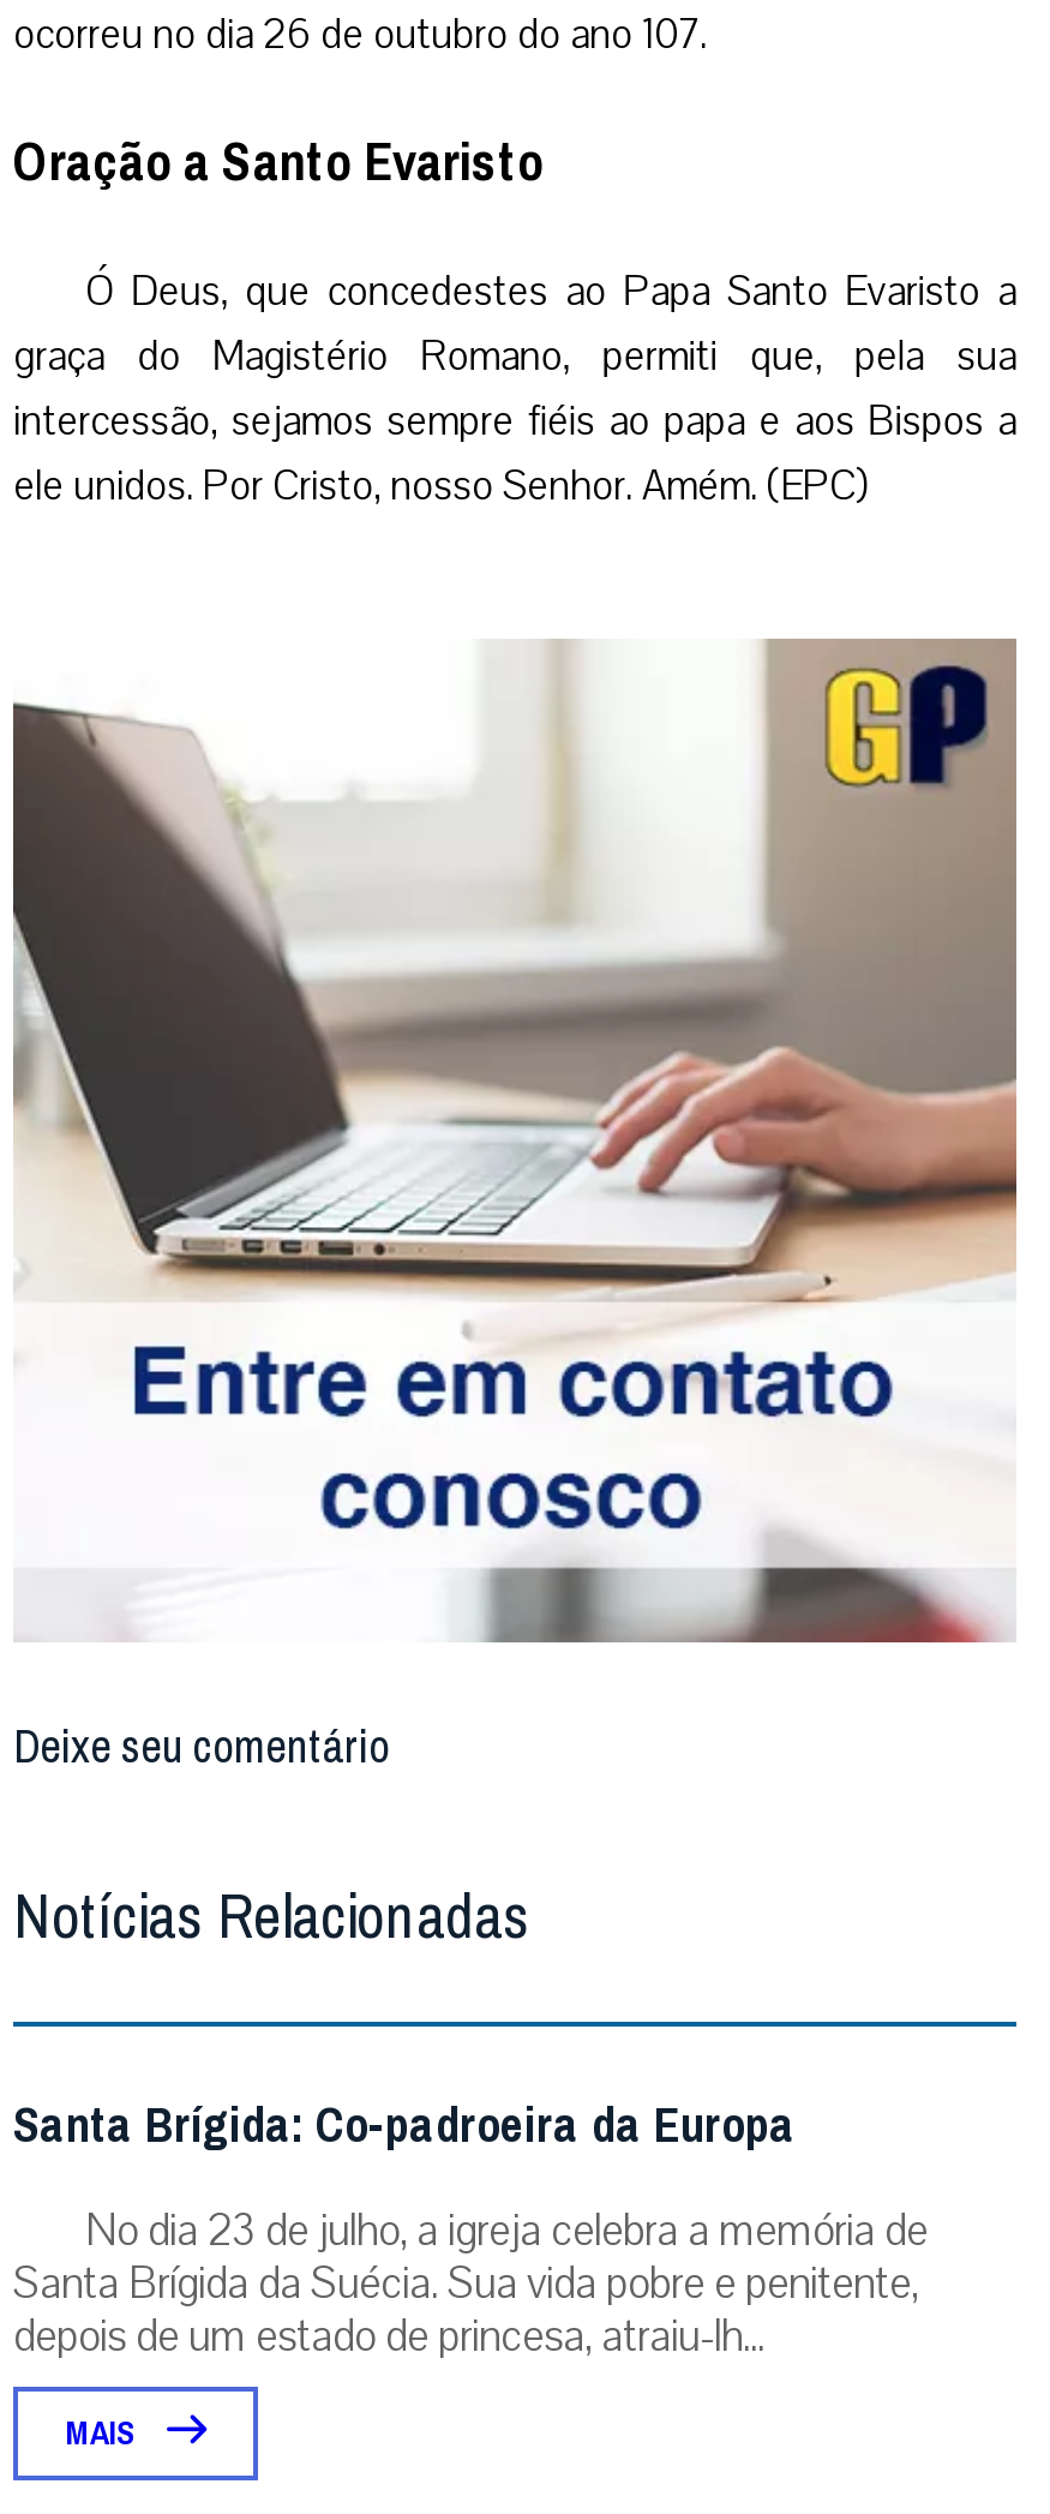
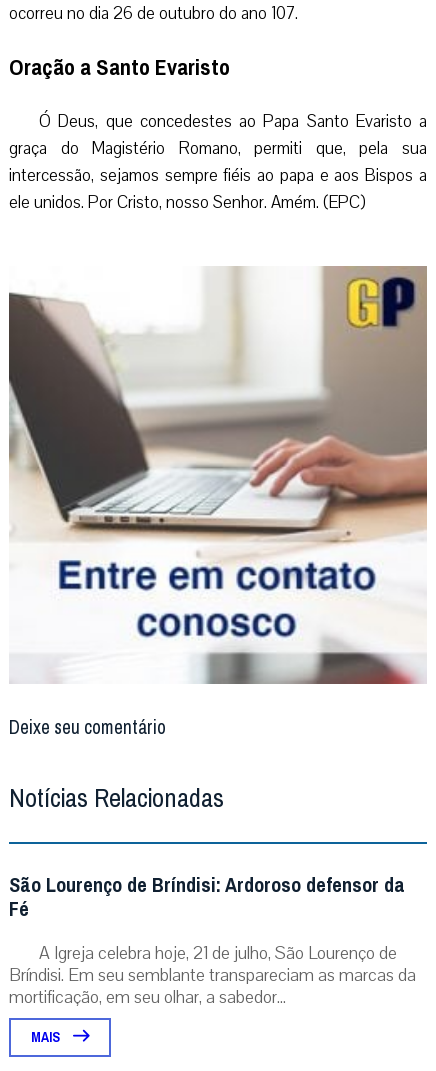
[13,2082,928,2366] Santa Brígida: Co-padroeira da Europa | No dia 23 de julho, a igreja celebra a memória de | Santa Brígida da Suécia. Sua vida pobre e penitente, | depois de um estado de princesa, atraiu-lh... -> [9,867,416,1009] São Lourenço de Bríndisi: Ardoroso defensor da | Fé | A Igreja celebra hoje, 21 de julho, São Lourenço de | Bríndisi. Em seu semblante transpareciam as marcas da | mortificação, em seu olhar, a sabedor...

